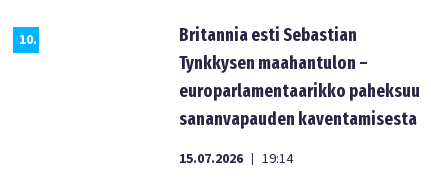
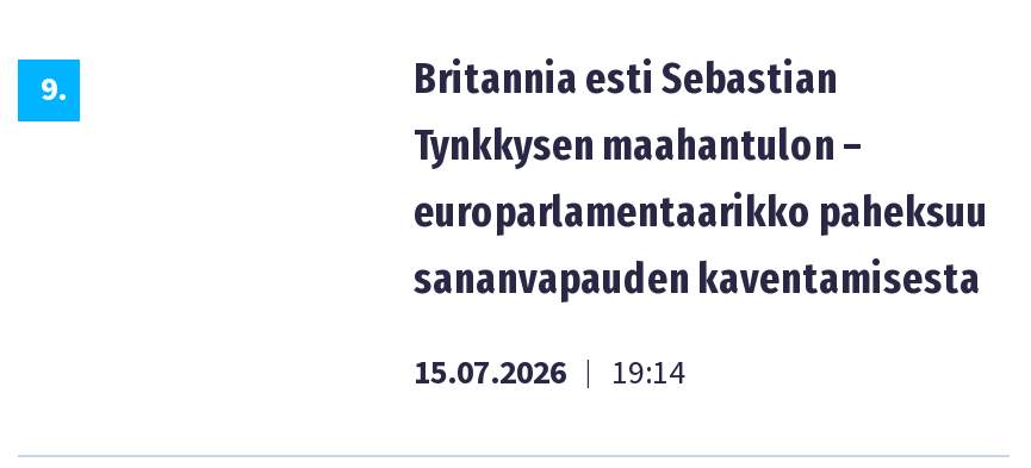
[19,30,37,50] 10. -> [41,67,67,114] 9.

